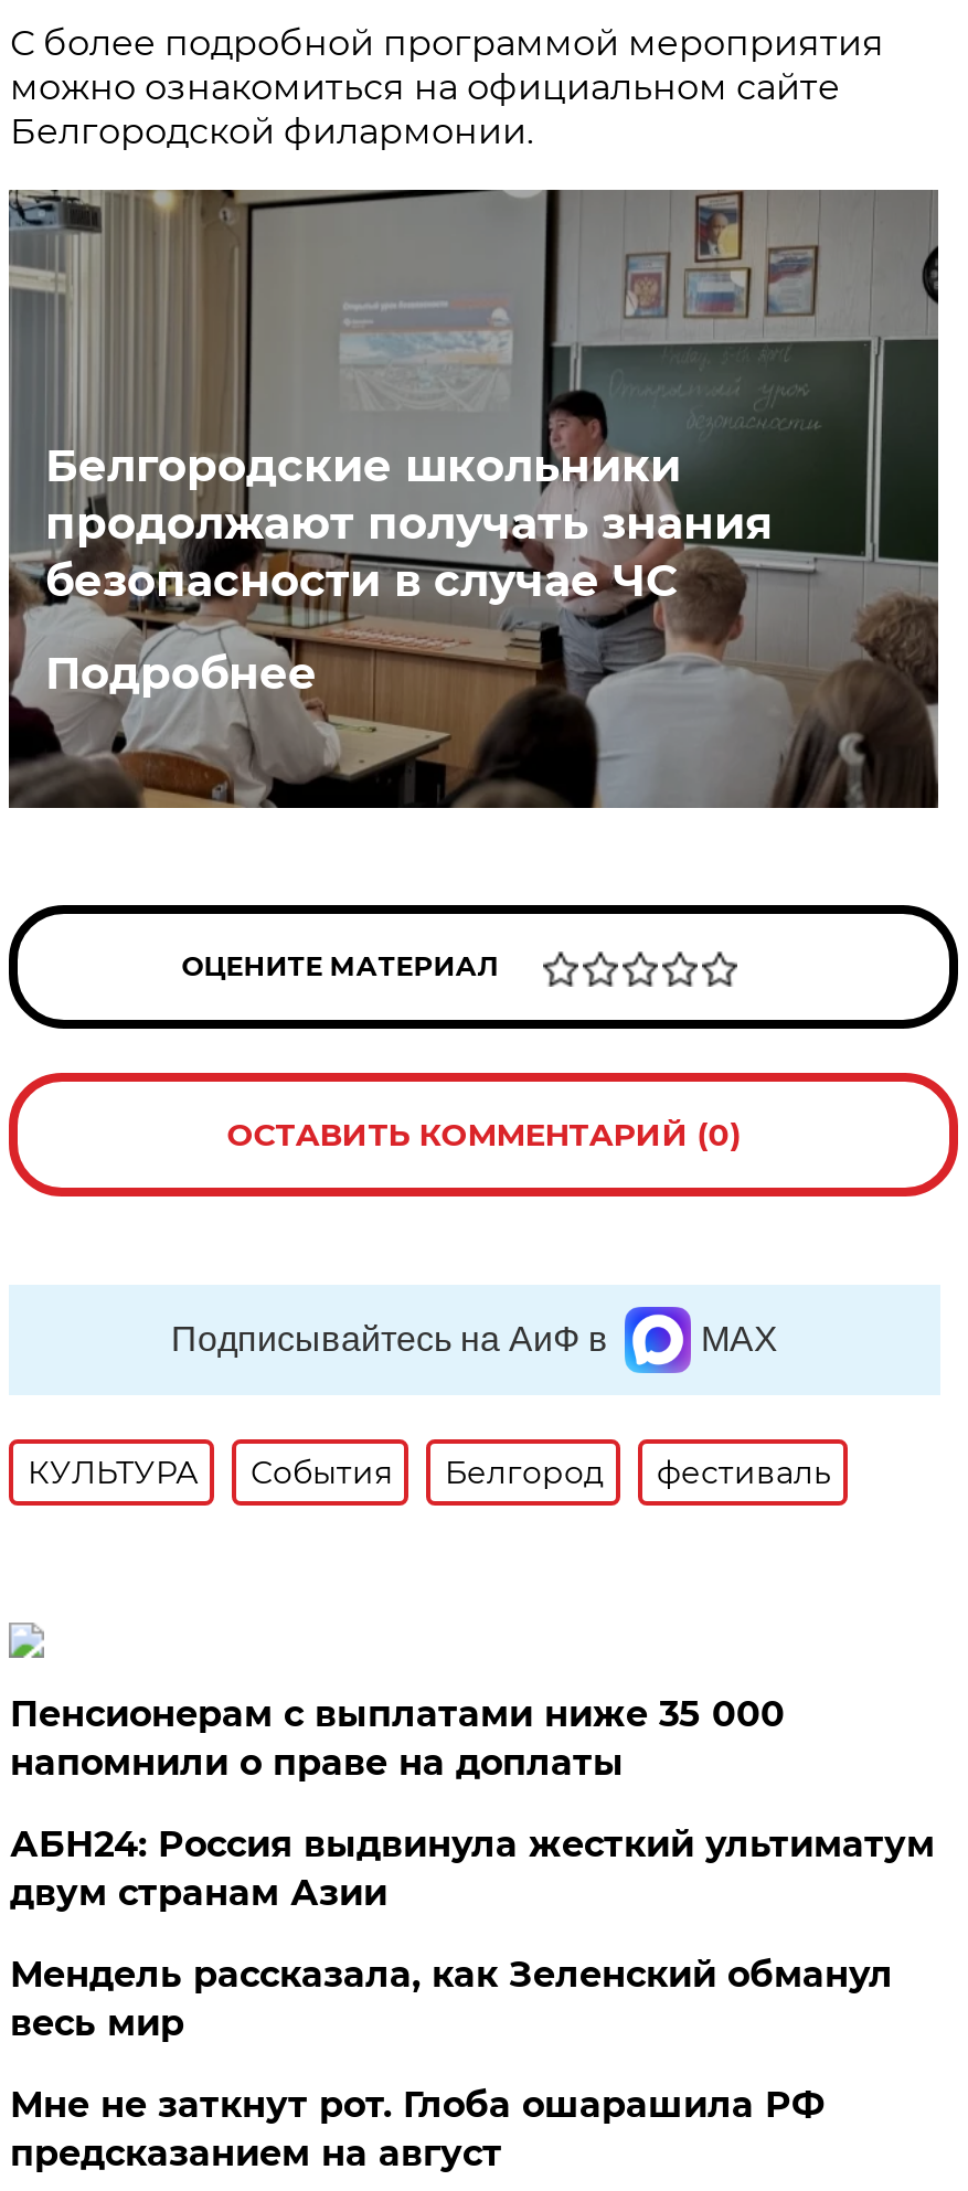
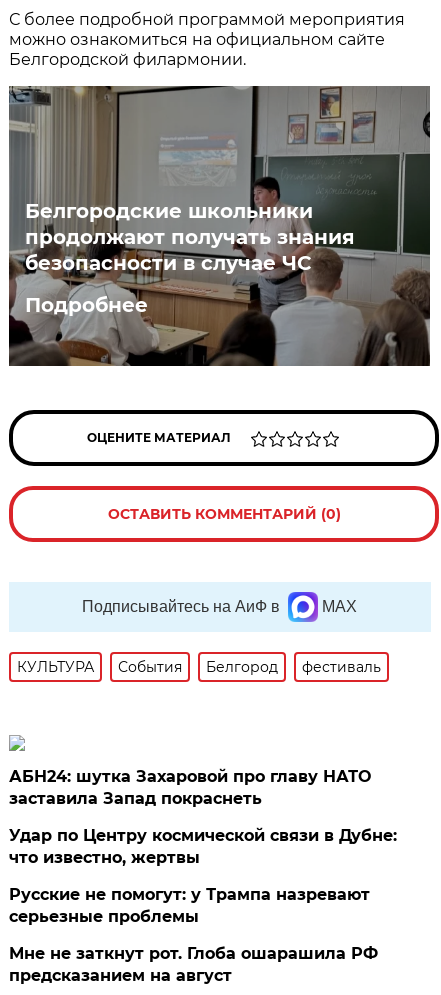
[10,1693,785,1784] Пенсионерам с выплатами ниже 35 000 | напомнили о праве на доплаты -> [9,767,371,808] АБН24: шутка Захаровой про главу НАТО | заставила Запад покраснеть
[10,1823,935,1914] АБН24: Россия выдвинула жесткий ультиматум | двум странам Азии -> [9,826,397,867] Удар по Центру космической связи в Дубне: | что известно, жертвы
[10,1954,893,2044] Мендель рассказала, как Зеленский обманул | весь мир -> [9,885,370,926] Русские не помогут: у Трампа назревают | серьезные проблемы

